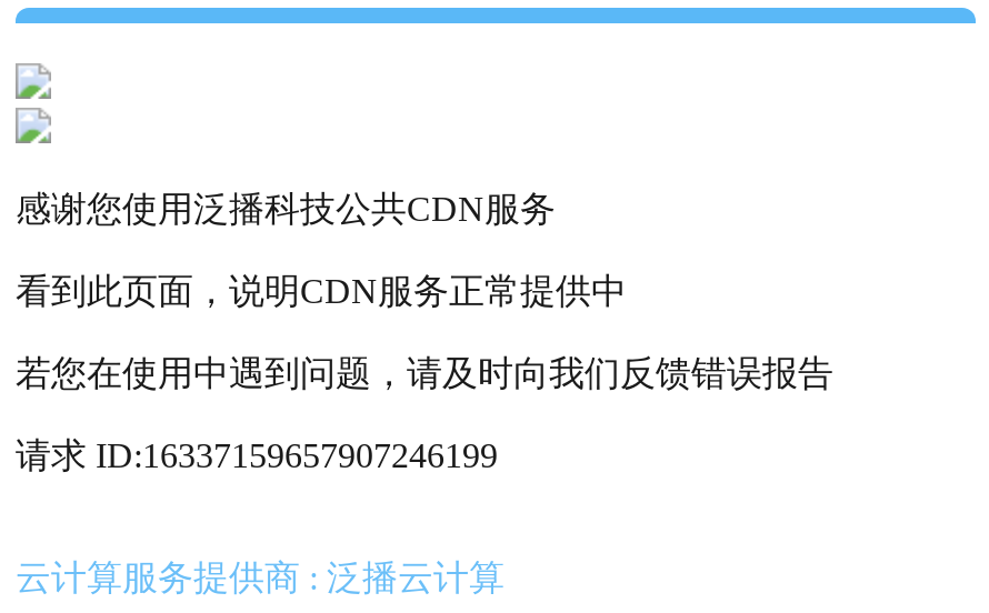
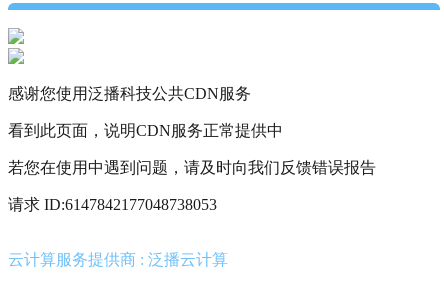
[16,436,498,474] 请求 ID:16337159657907246199 -> [8,196,217,213] 请求 ID:6147842177048738053

